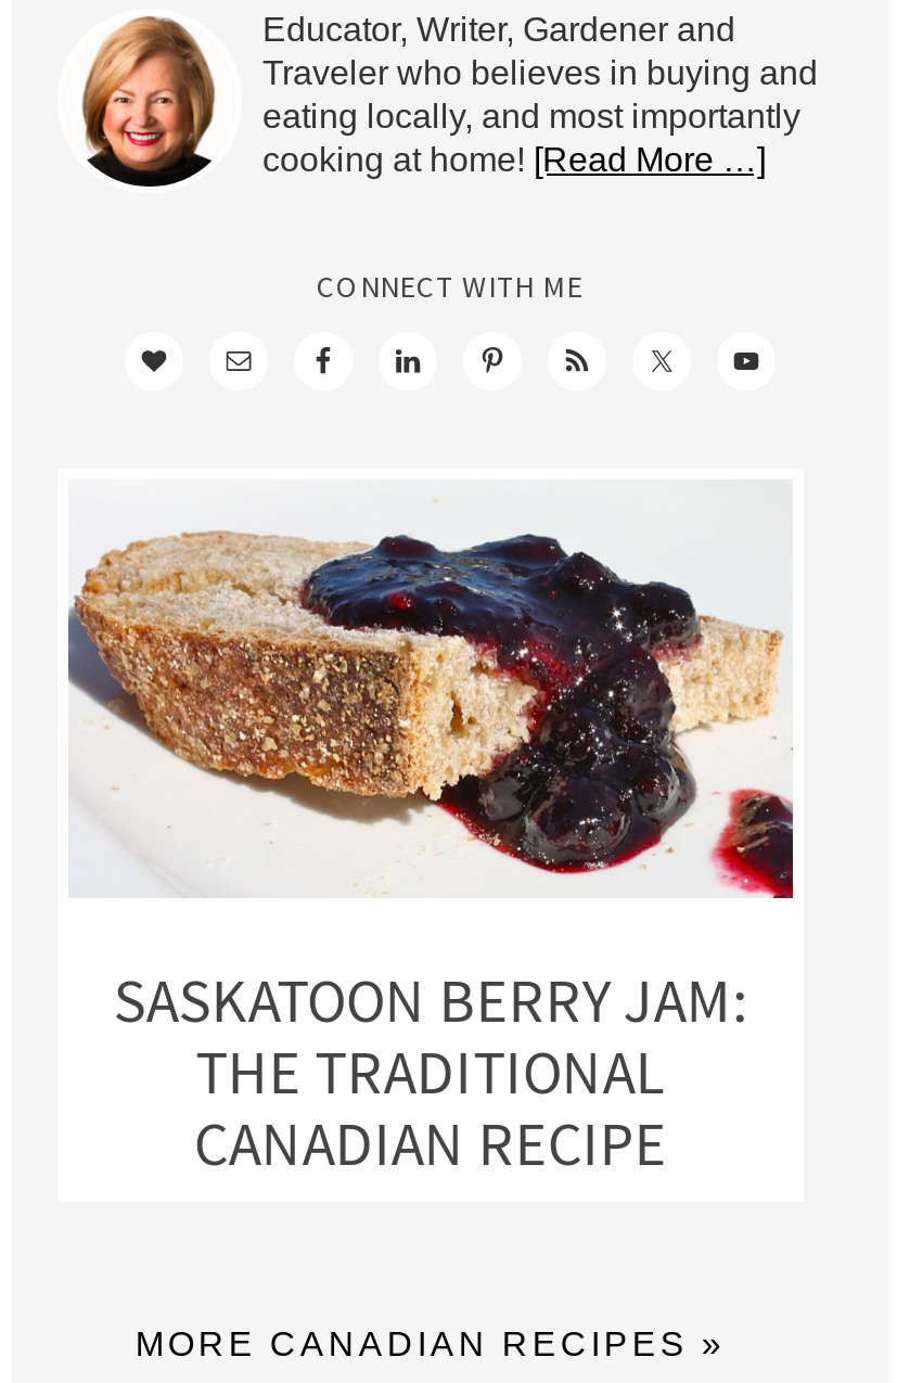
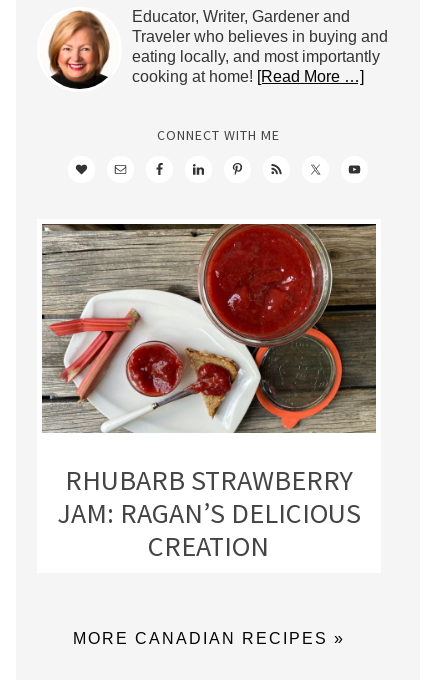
[68,479,795,1183] [image] | SASKATOON BERRY JAM: | THE TRADITIONAL | CANADIAN RECIPE -> [41,223,377,564] [image] | RHUBARB STRAWBERRY | JAM: RAGAN’S DELICIOUS | CREATION

